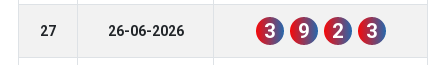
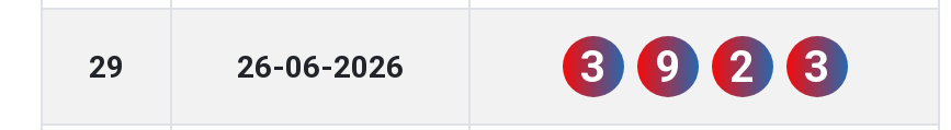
[40,23,56,39] 27 -> [89,49,124,83] 29

